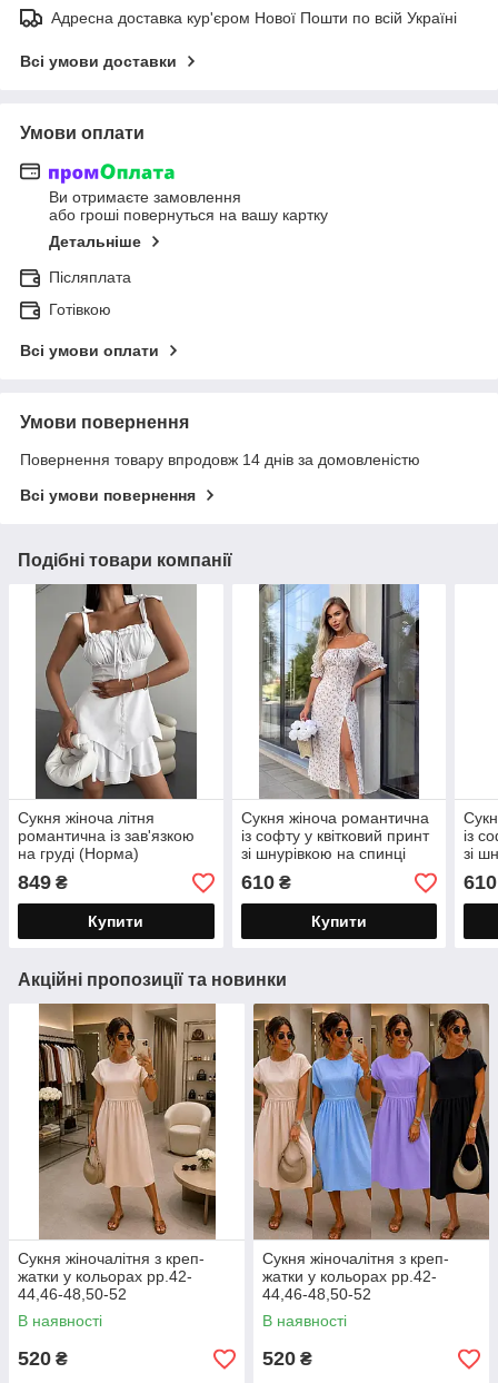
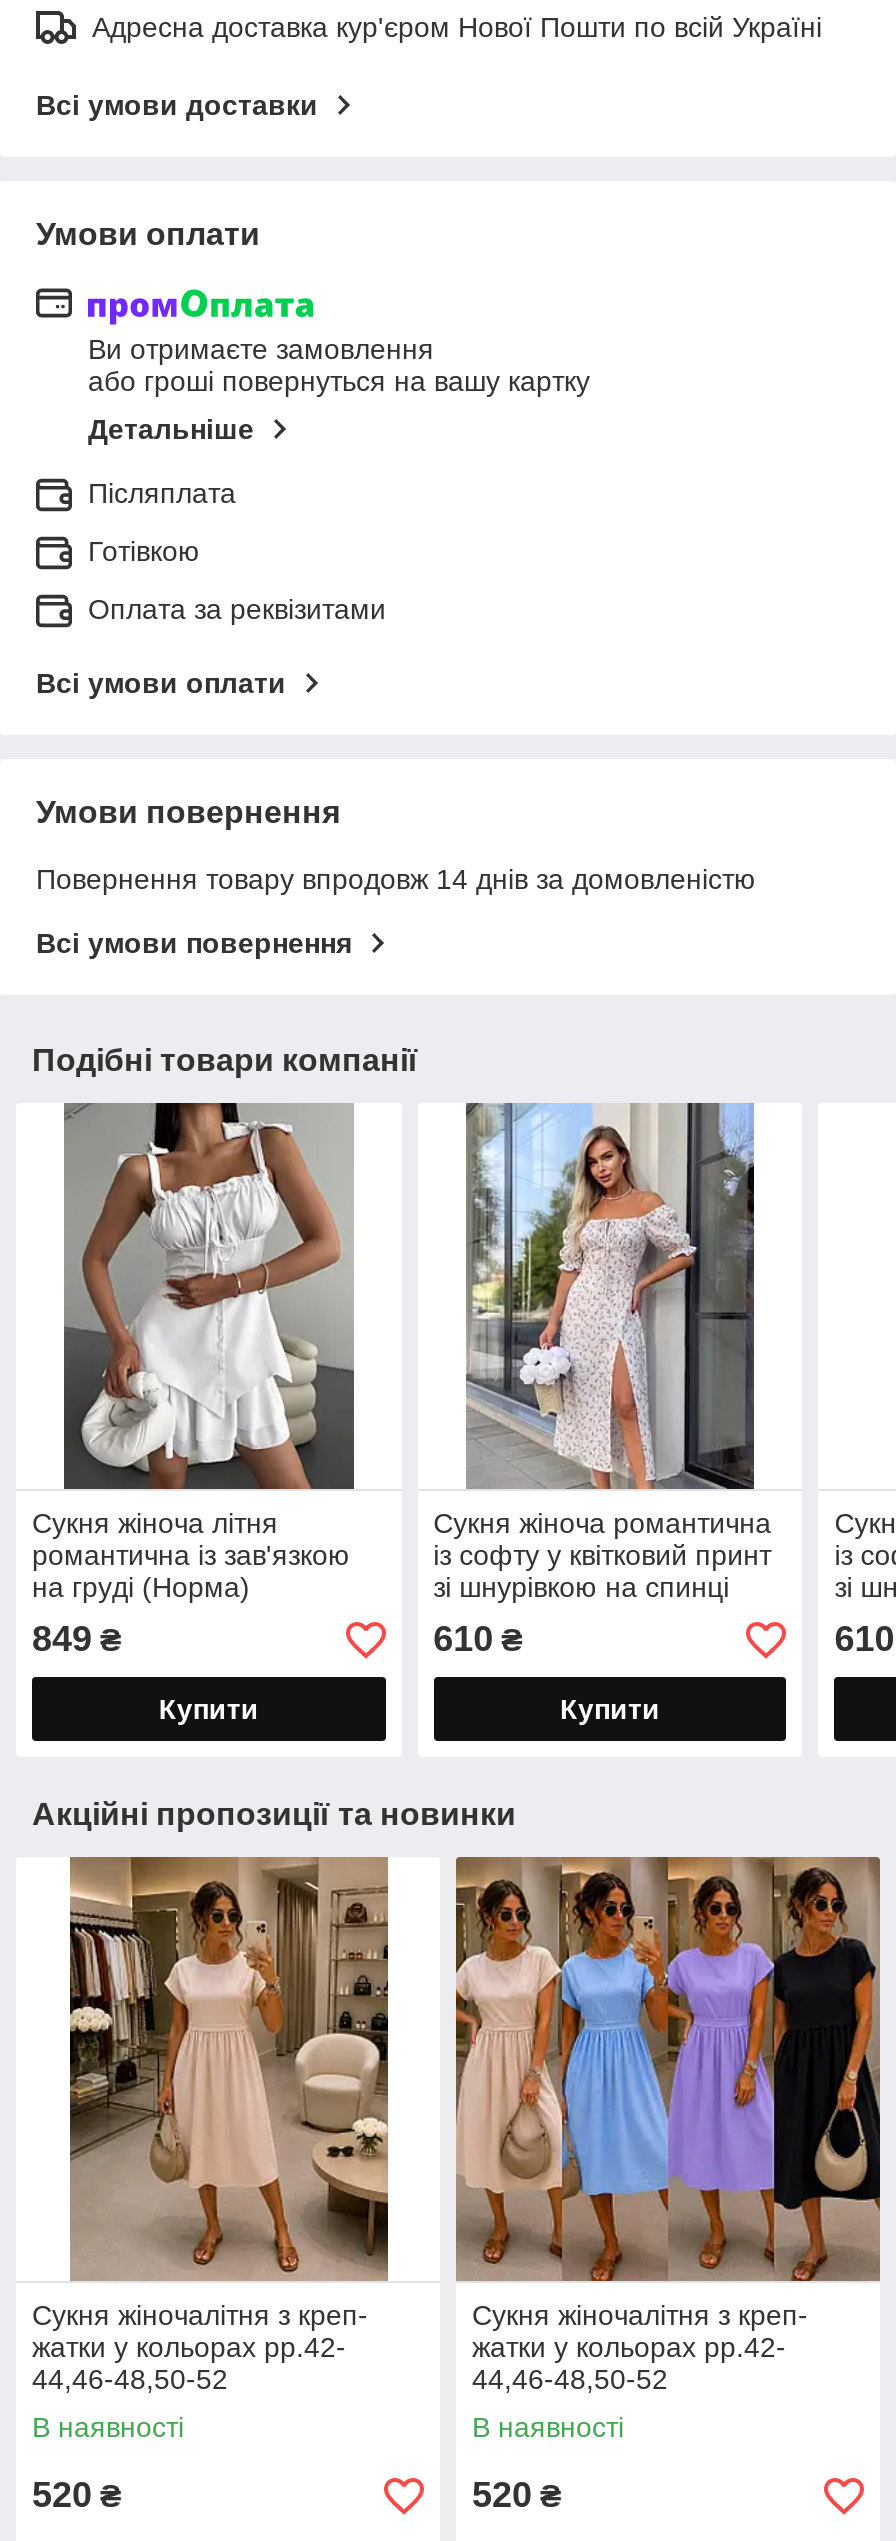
none -> [88,594,386,626] Оплата за реквізитами

